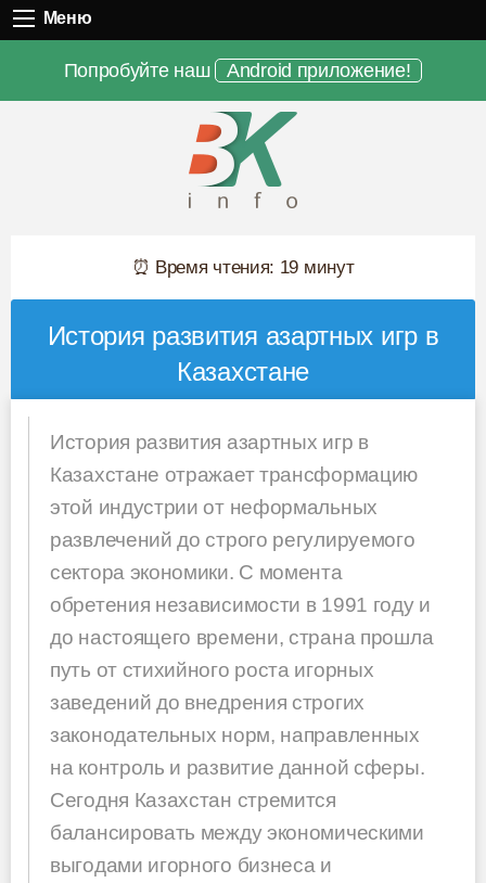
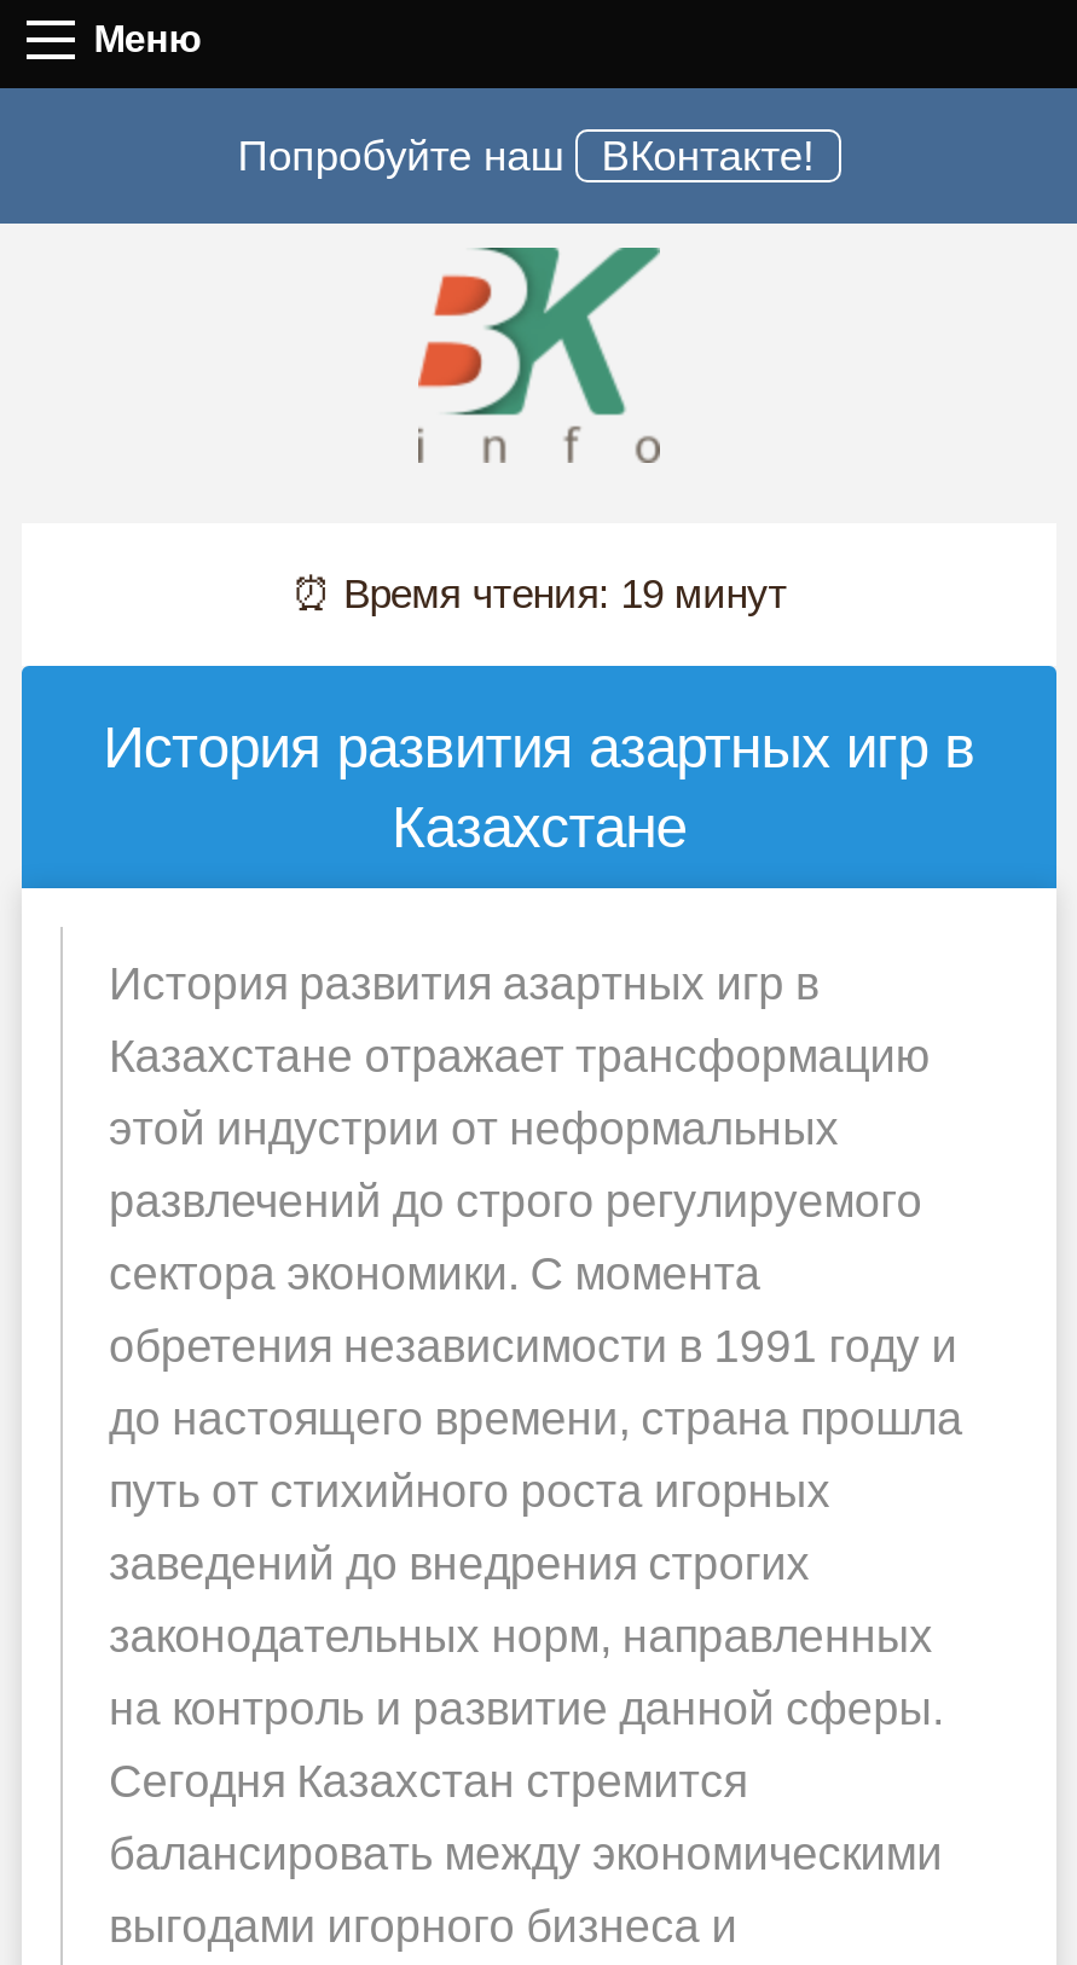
[64,59,410,81] Попробуйте наш Android приложение! -> [237,131,814,180] Попробуйте наш ВКонтакте!

